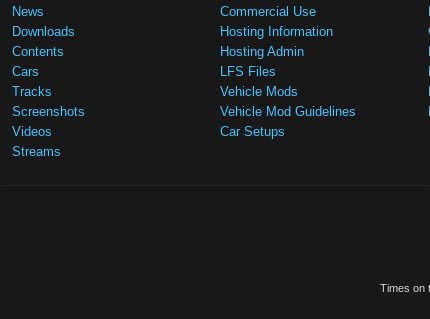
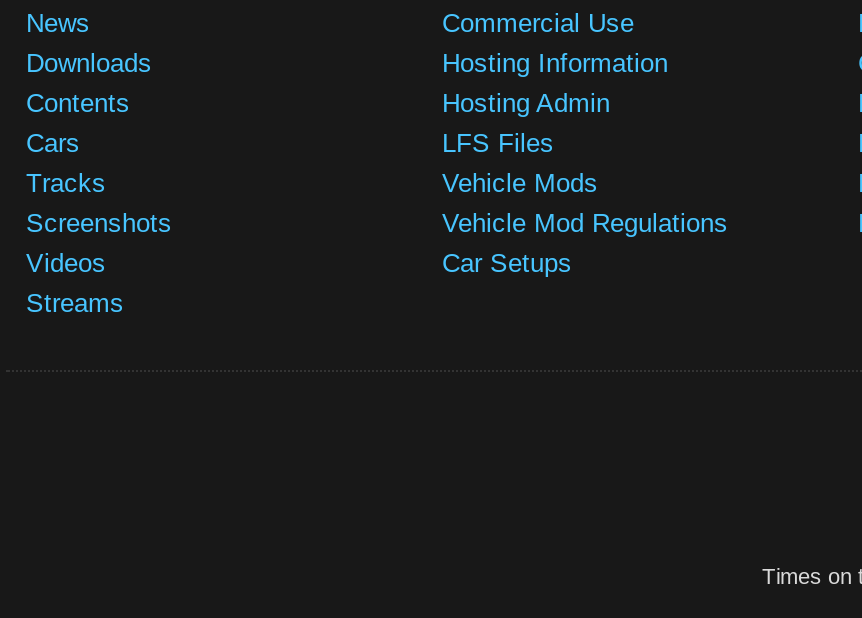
[220,104,356,119] Vehicle Mod Guidelines -> [442,208,728,238] Vehicle Mod Regulations

